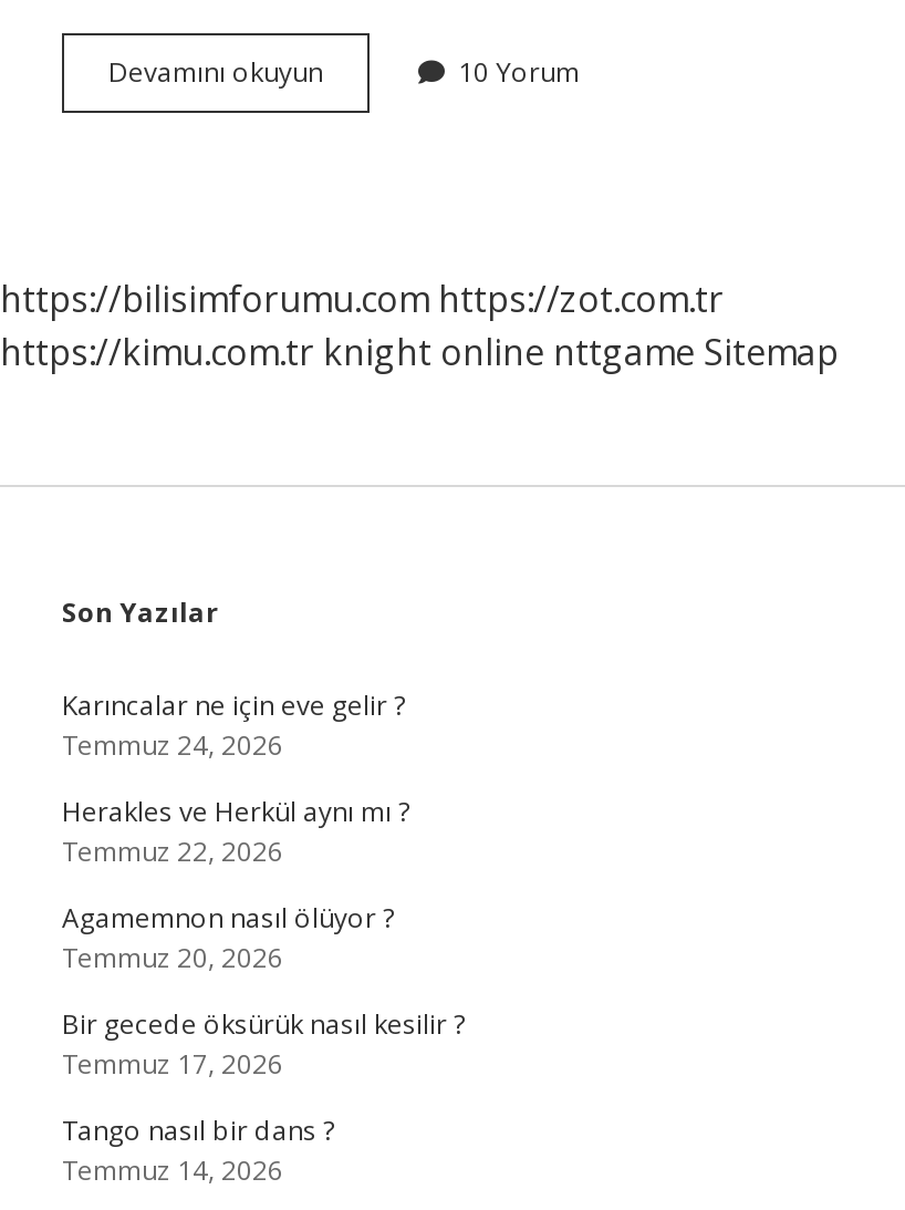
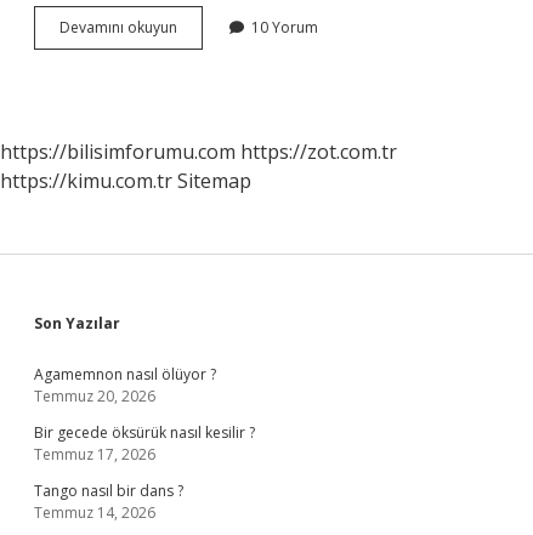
[0,328,839,376] https://kimu.com.tr knight online nttgame Sitemap -> [0,167,251,194] https://kimu.com.tr Sitemap
[62,686,409,870] Karıncalar ne için eve gelir ? | Temmuz 24, 2026 | Herakles ve Herkül aynı mı ? | Temmuz 22, 2026 -> none

